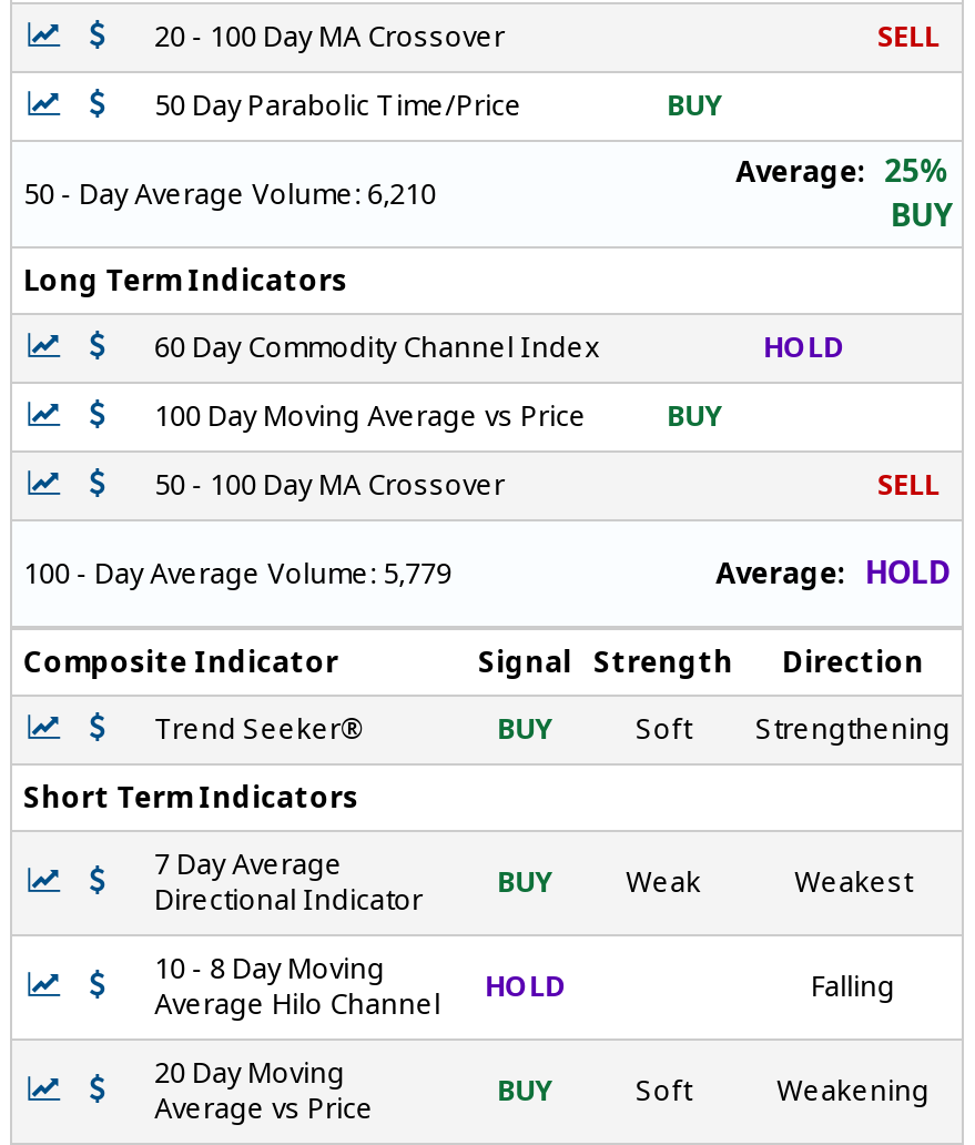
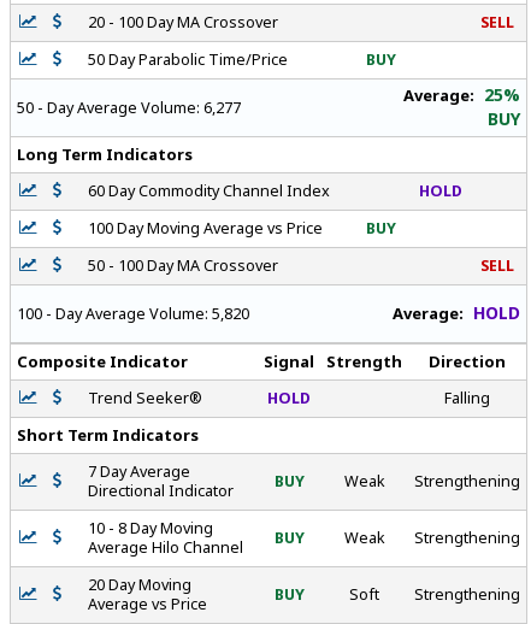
[24,176,436,214] 50 - Day Average Volume: 6,210 -> [17,98,241,118] 50 - Day Average Volume: 6,277
[24,555,452,593] 100 - Day Average Volume: 5,779 -> [17,304,249,324] 100 - Day Average Volume: 5,820
[497,711,951,748] BUY | Soft | Strengthening -> [267,388,490,409] HOLD | Falling
[794,864,912,902] Weakest -> [414,471,520,492] Strengthening
[485,968,895,1006] HOLD | Falling -> [274,528,520,548] BUY | Weak | Strengthening
[777,1072,930,1110] Weakening -> [414,585,520,605] Strengthening

